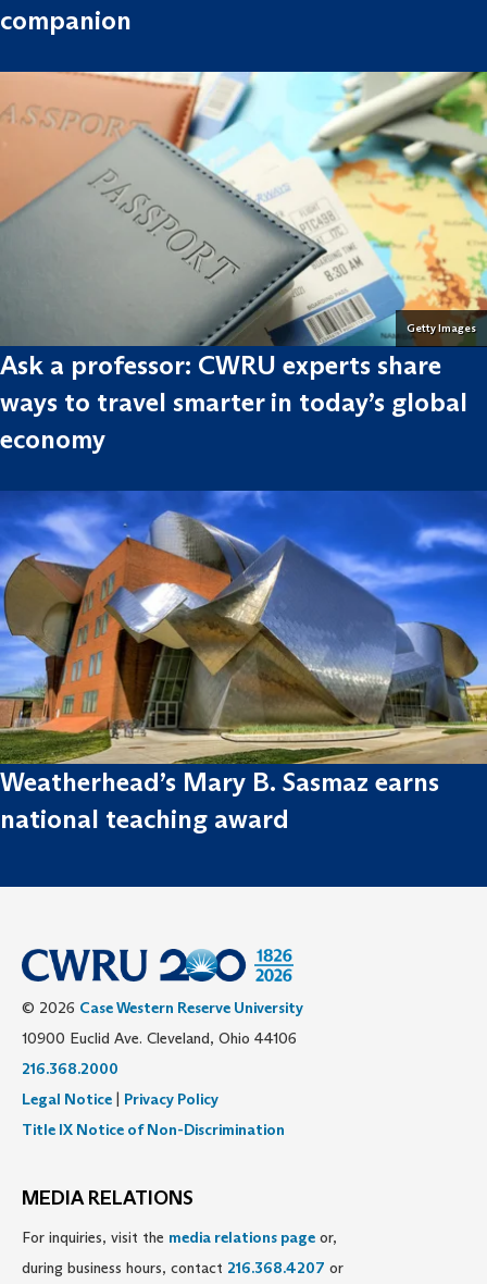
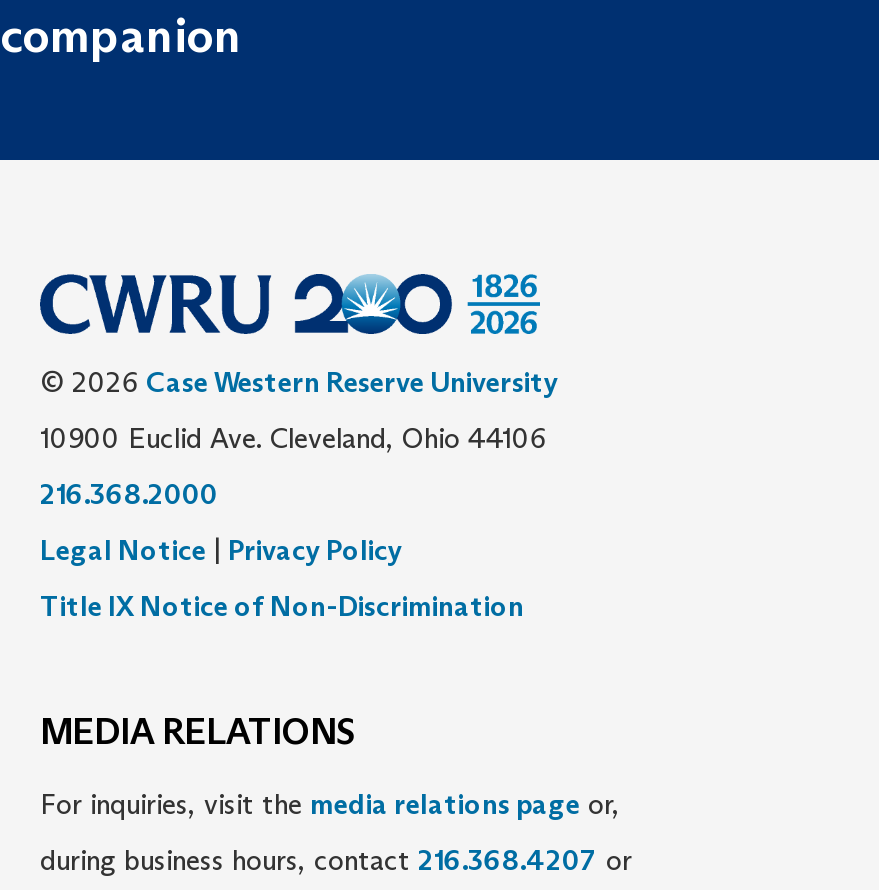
[0,71,484,454] [image] | Getty Images | Ask a professor: CWRU experts share | ways to travel smarter in today’s global | economy -> none
[0,490,484,835] [image] | Weatherhead’s Mary B. Sasmaz earns | national teaching award -> none

